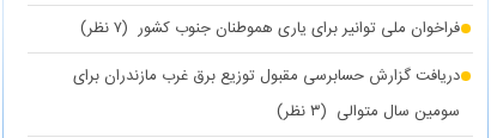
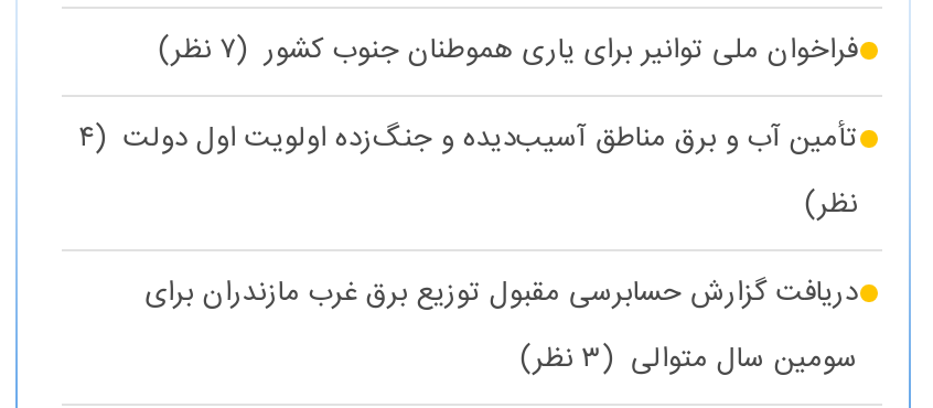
none -> [79,114,858,228] تأمین آب و برق مناطق آسیب‌دیده و جنگ‌زده اولویت اول دولت (۴ | نظر)

